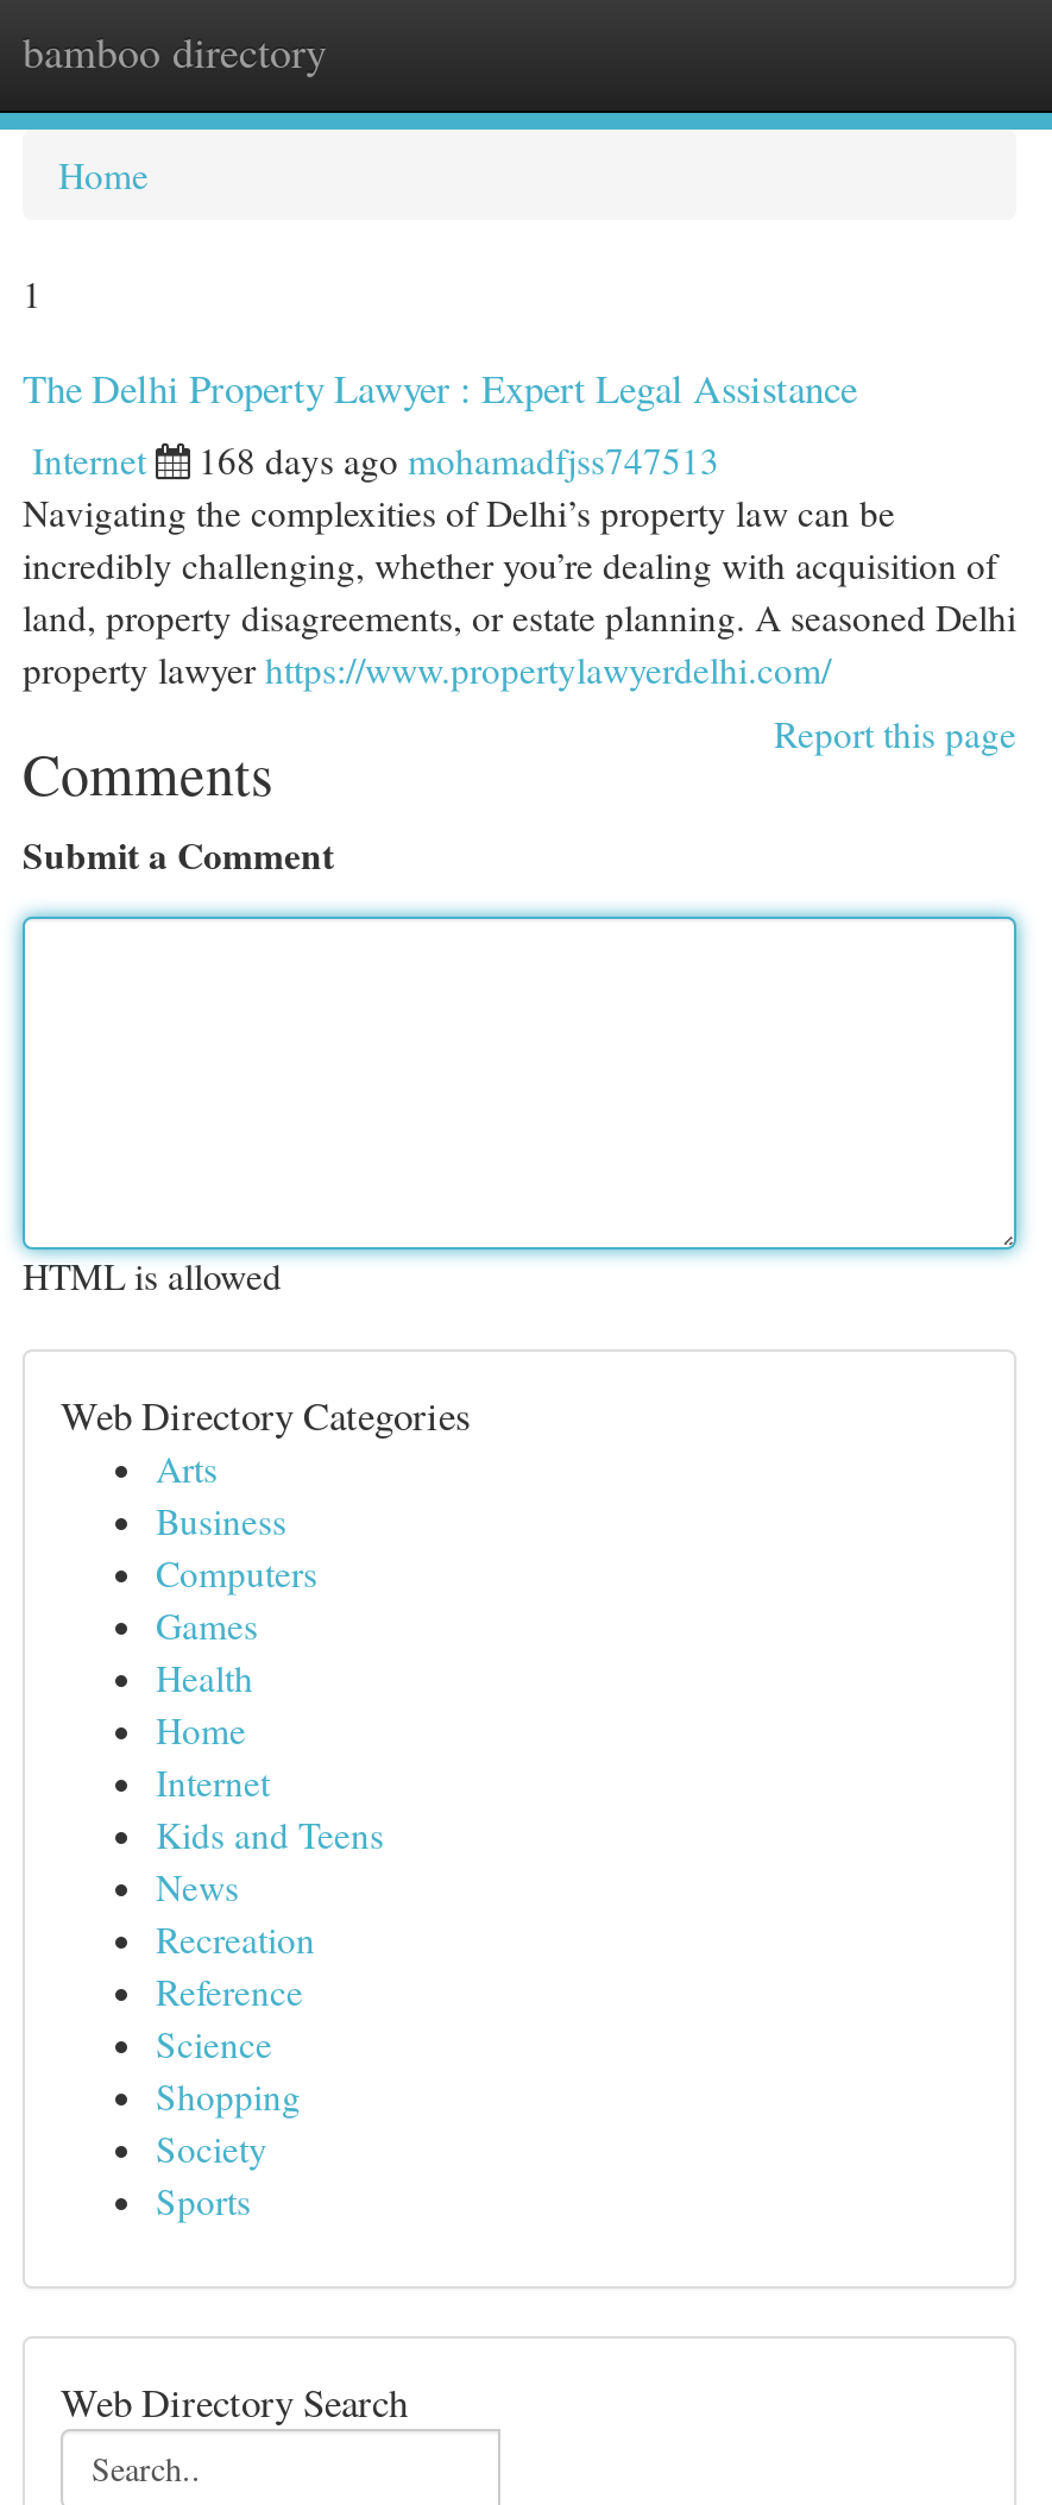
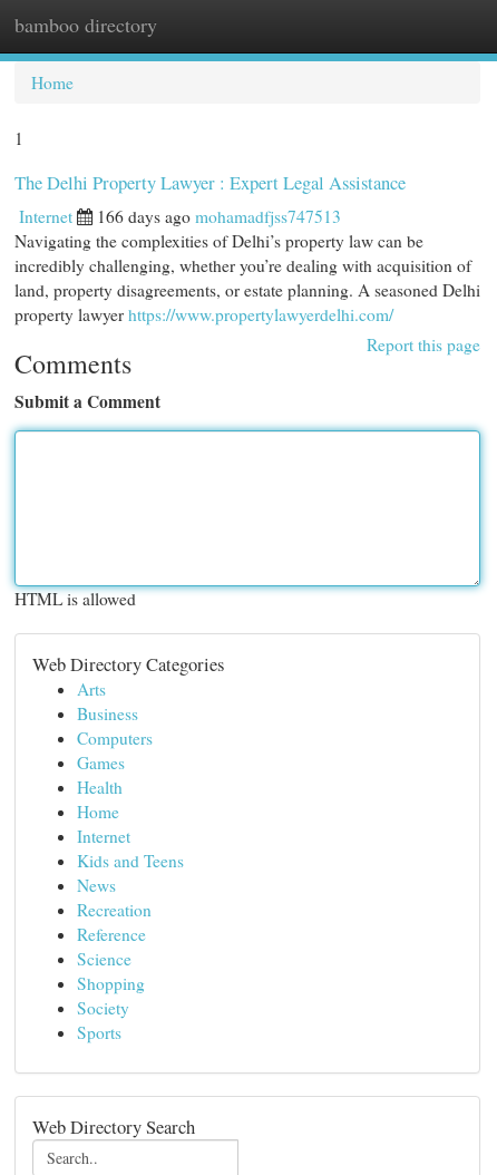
[199,436,719,484] 168 days ago mohamadfjss747513 -> [97,205,341,227] 166 days ago mohamadfjss747513

